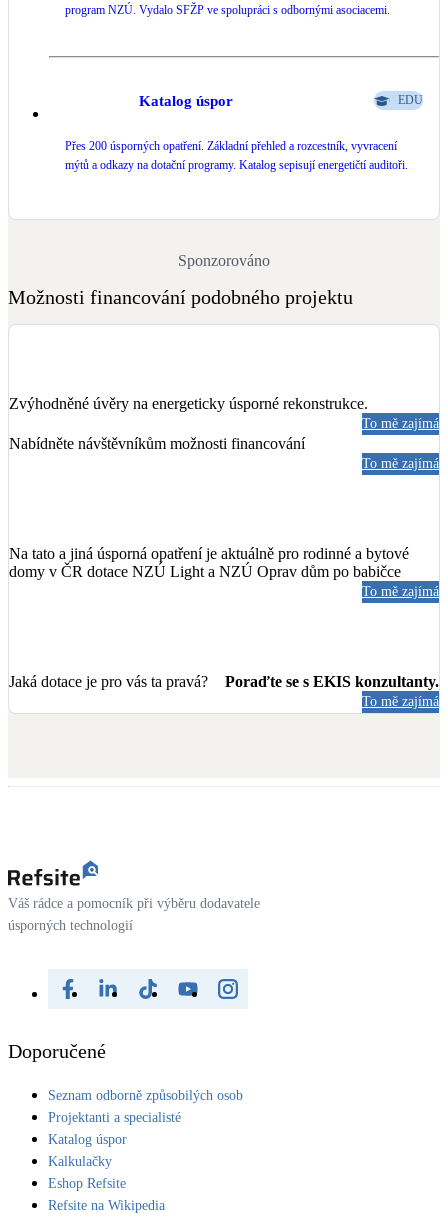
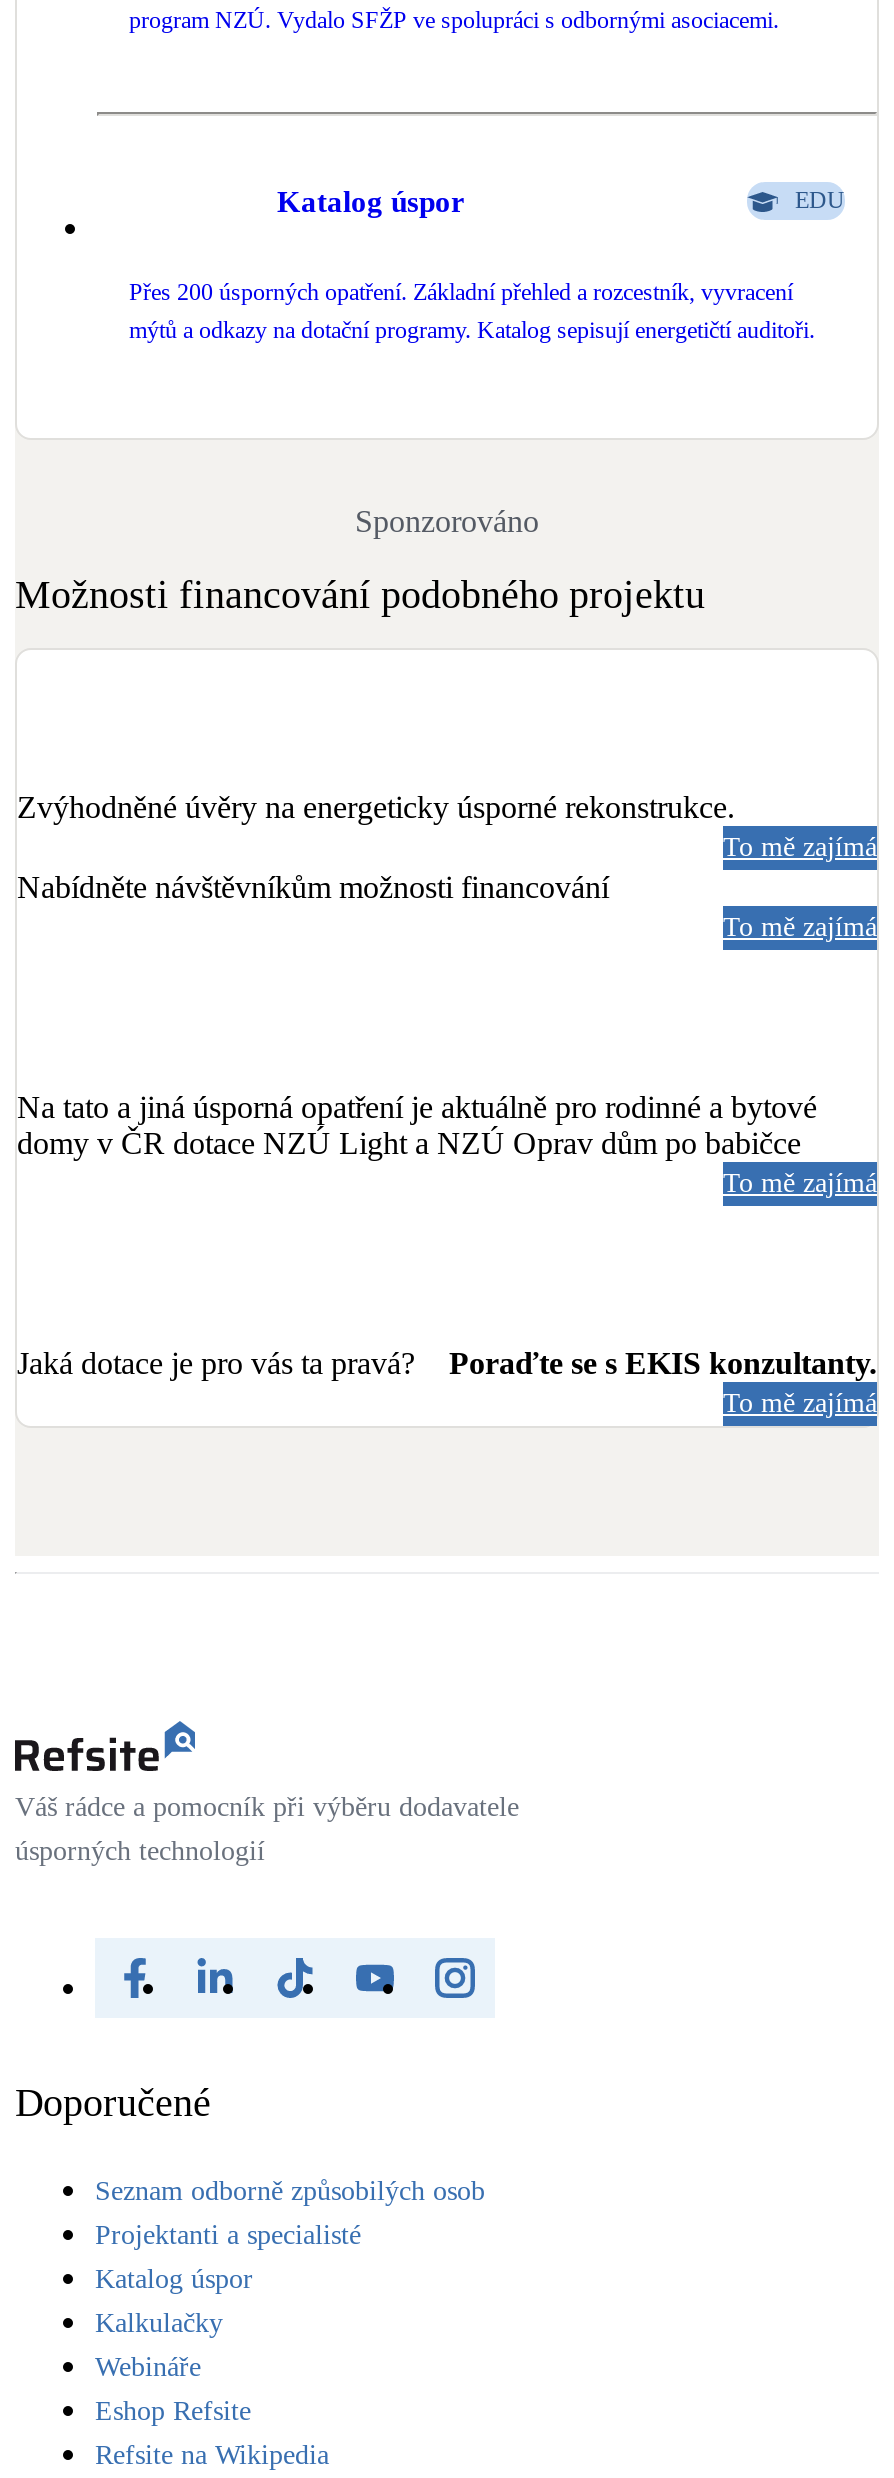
none -> [95,2351,201,2381] Webináře

